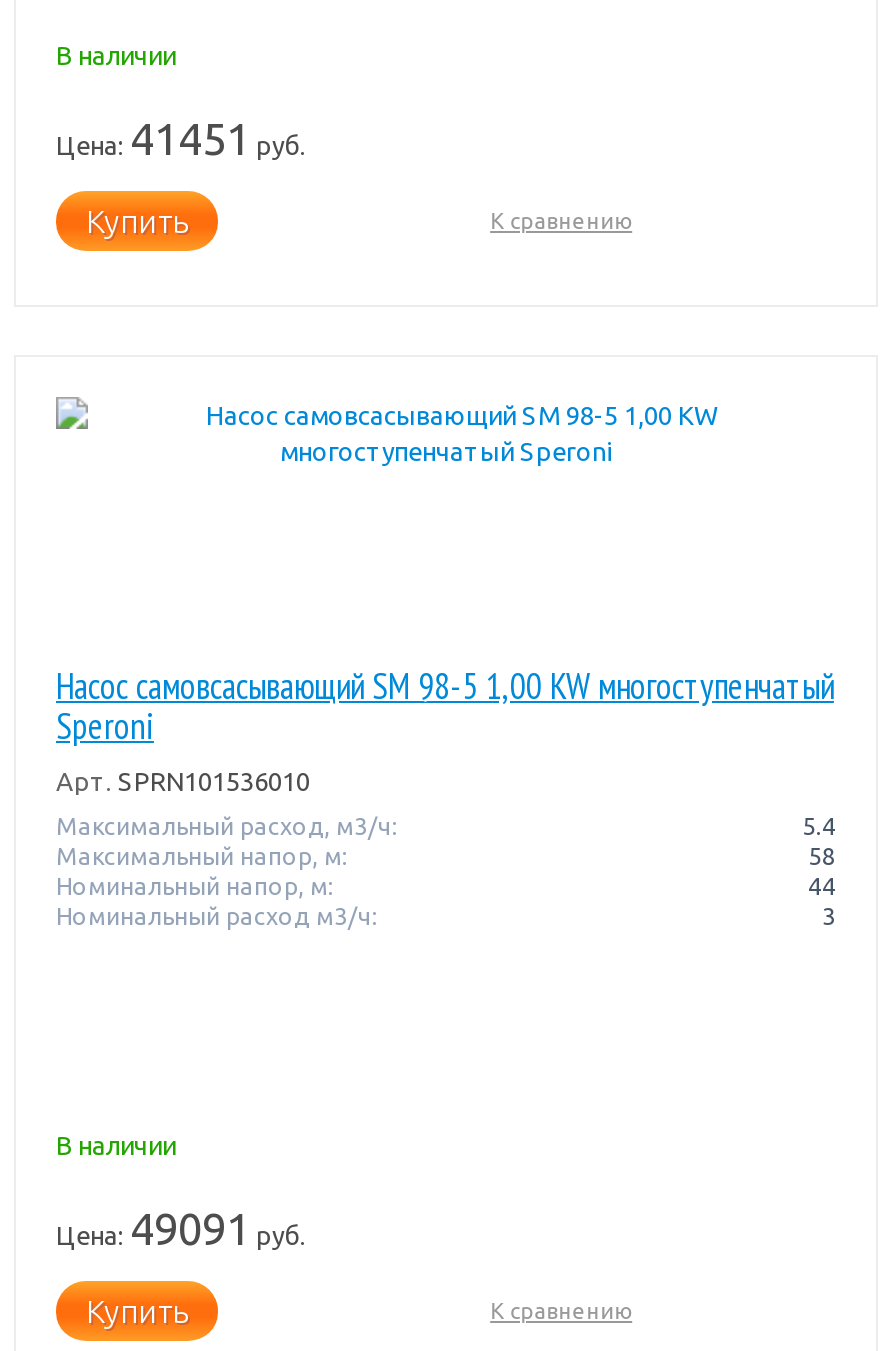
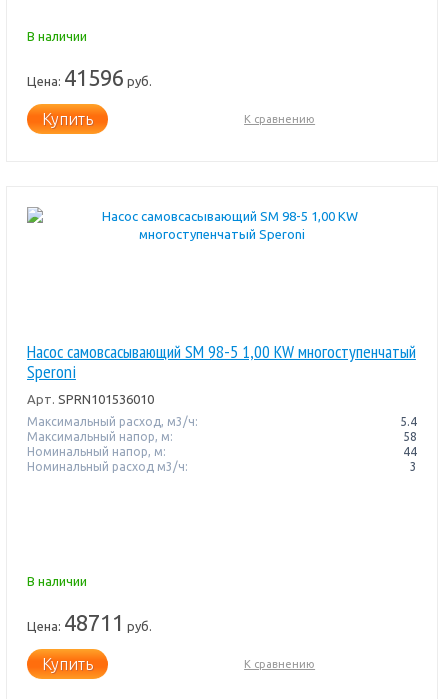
[56,112,306,162] Цена: 41451 руб. -> [27,65,152,90] Цена: 41596 руб.
[56,1202,306,1252] Цена: 49091 руб. -> [27,610,152,635] Цена: 48711 руб.

